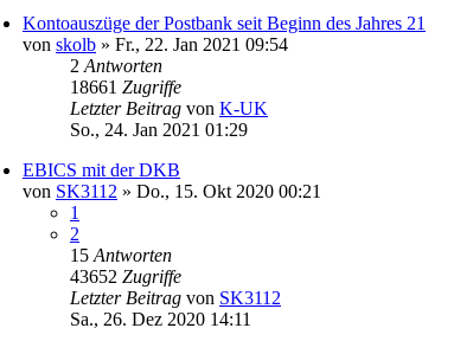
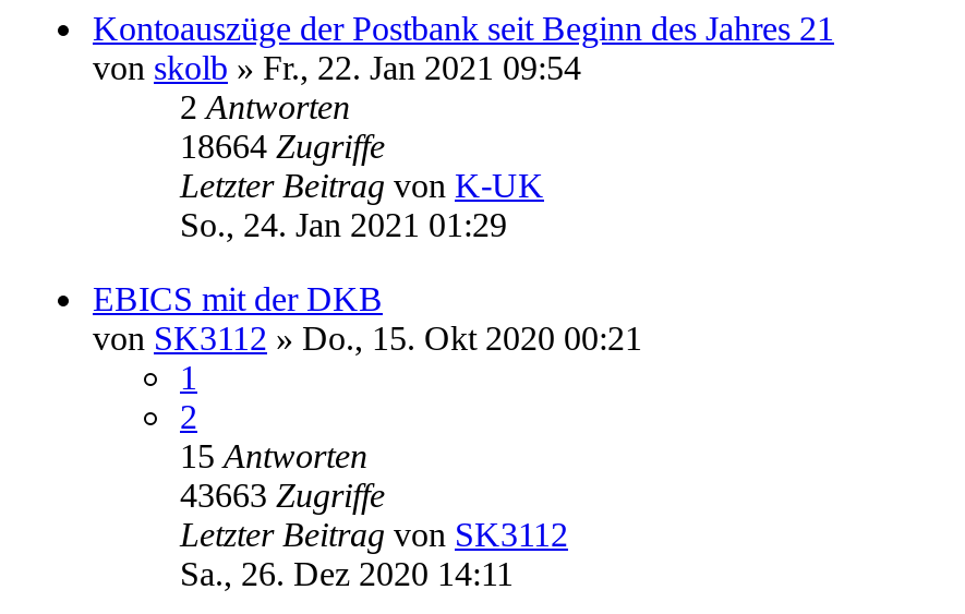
[70,77,181,97] 18661 Zugriffe -> [180,127,385,164] 18664 Zugriffe
[70,266,181,286] 43652 Zugriffe -> [180,476,385,513] 43663 Zugriffe

